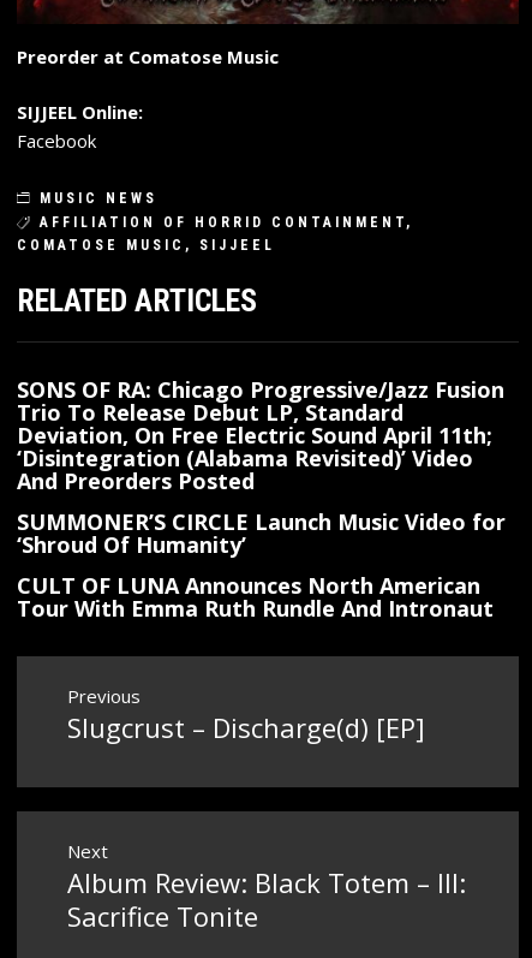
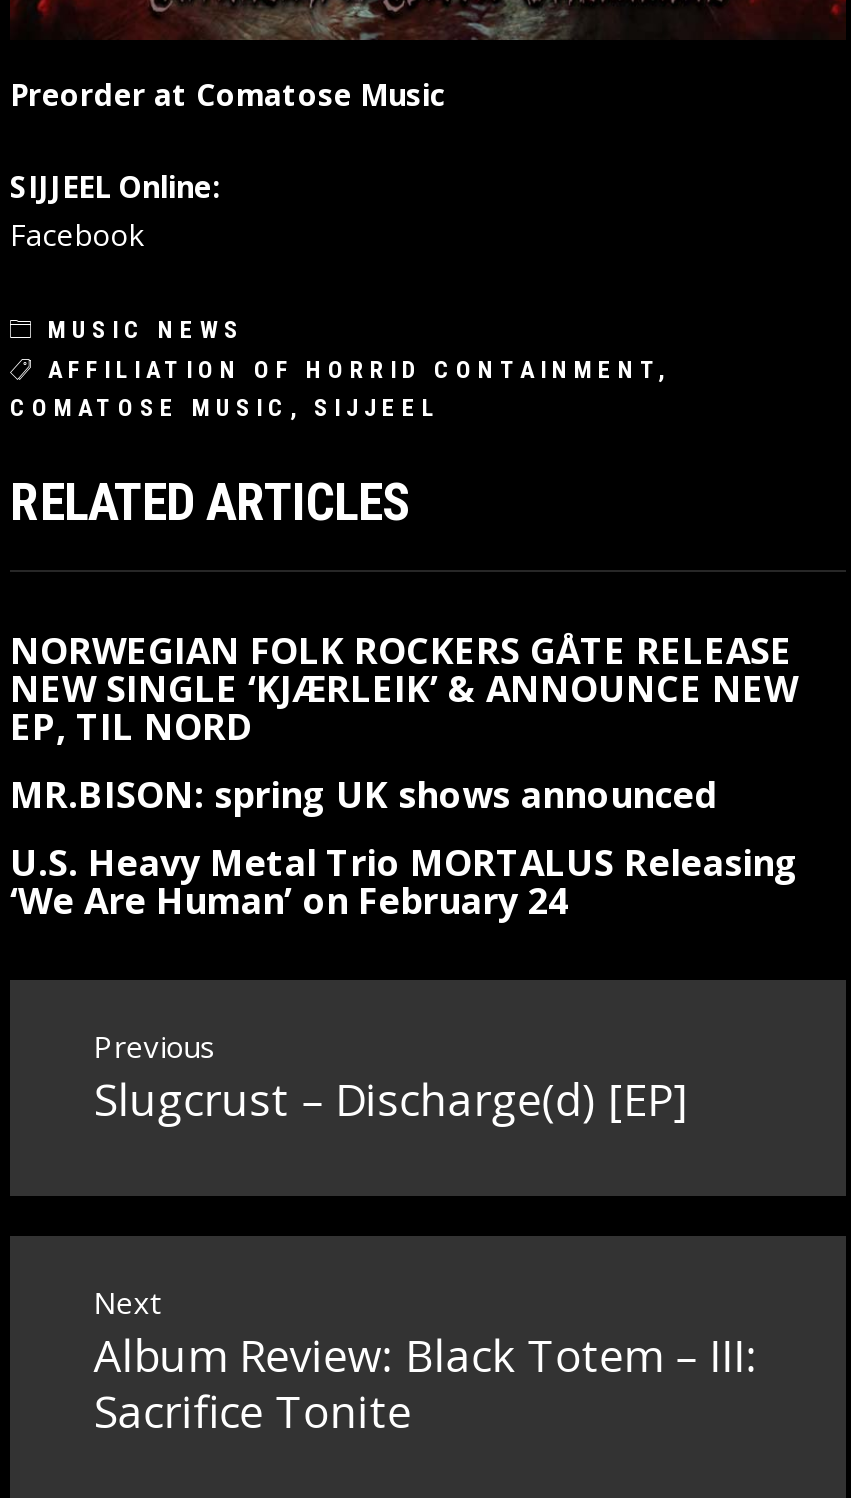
[17,376,506,623] SONS OF RA: Chicago Progressive/Jazz Fusion | Trio To Release Debut LP, Standard | Deviation, On Free Electric Sound April 11th; | ‘Disintegration (Alabama Revisited)’ Video | And Preorders Posted | SUMMONER’S CIRCLE Launch Music Video for | ‘Shroud Of Humanity’ | CULT OF LUNA Announces North American | Tour With Emma Ruth Rundle And Intronaut -> [10,625,798,923] NORWEGIAN FOLK ROCKERS GÅTE RELEASE | NEW SINGLE ‘KJÆRLEIK’ & ANNOUNCE NEW | EP, TIL NORD | MR.BISON: spring UK shows announced | U.S. Heavy Metal Trio MORTALUS Releasing | ‘We Are Human’ on February 24

